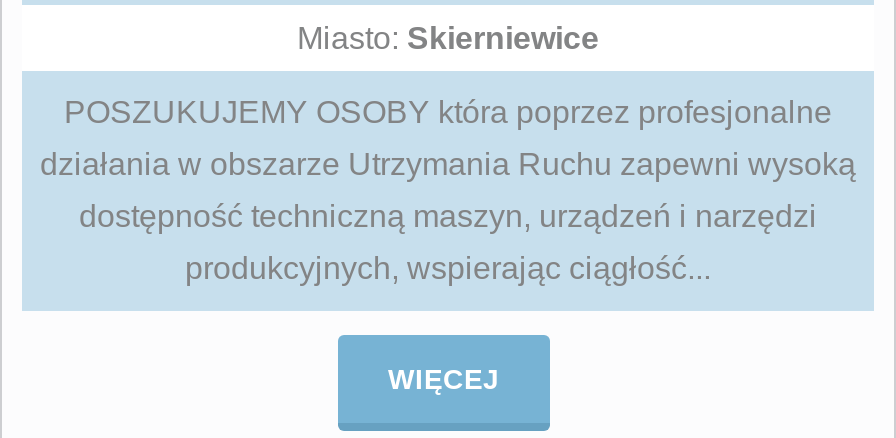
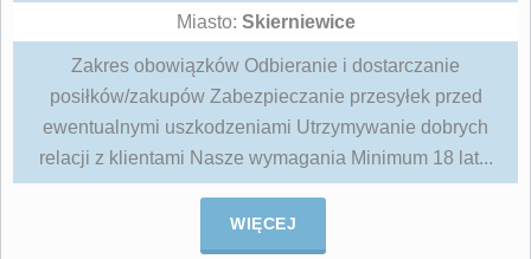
[64,95,832,129] POSZUKUJEMY OSOBY która poprzez profesjonalne -> [71,56,460,76] Zakres obowiązków Odbieranie i dostarczanie
[40,147,856,181] działania w obszarze Utrzymania Ruchu zapewni wysoką -> [49,86,482,106] posiłków/zakupów Zabezpieczanie przesyłek przed
[79,199,817,233] dostępność techniczną maszyn, urządzeń i narzędzi -> [43,117,488,137] ewentualnymi uszkodzeniami Utrzymywanie dobrych
[185,251,711,285] produkcyjnych, wspierając ciągłość... -> [39,148,492,168] relacji z klientami Nasze wymagania Minimum 18 lat...

